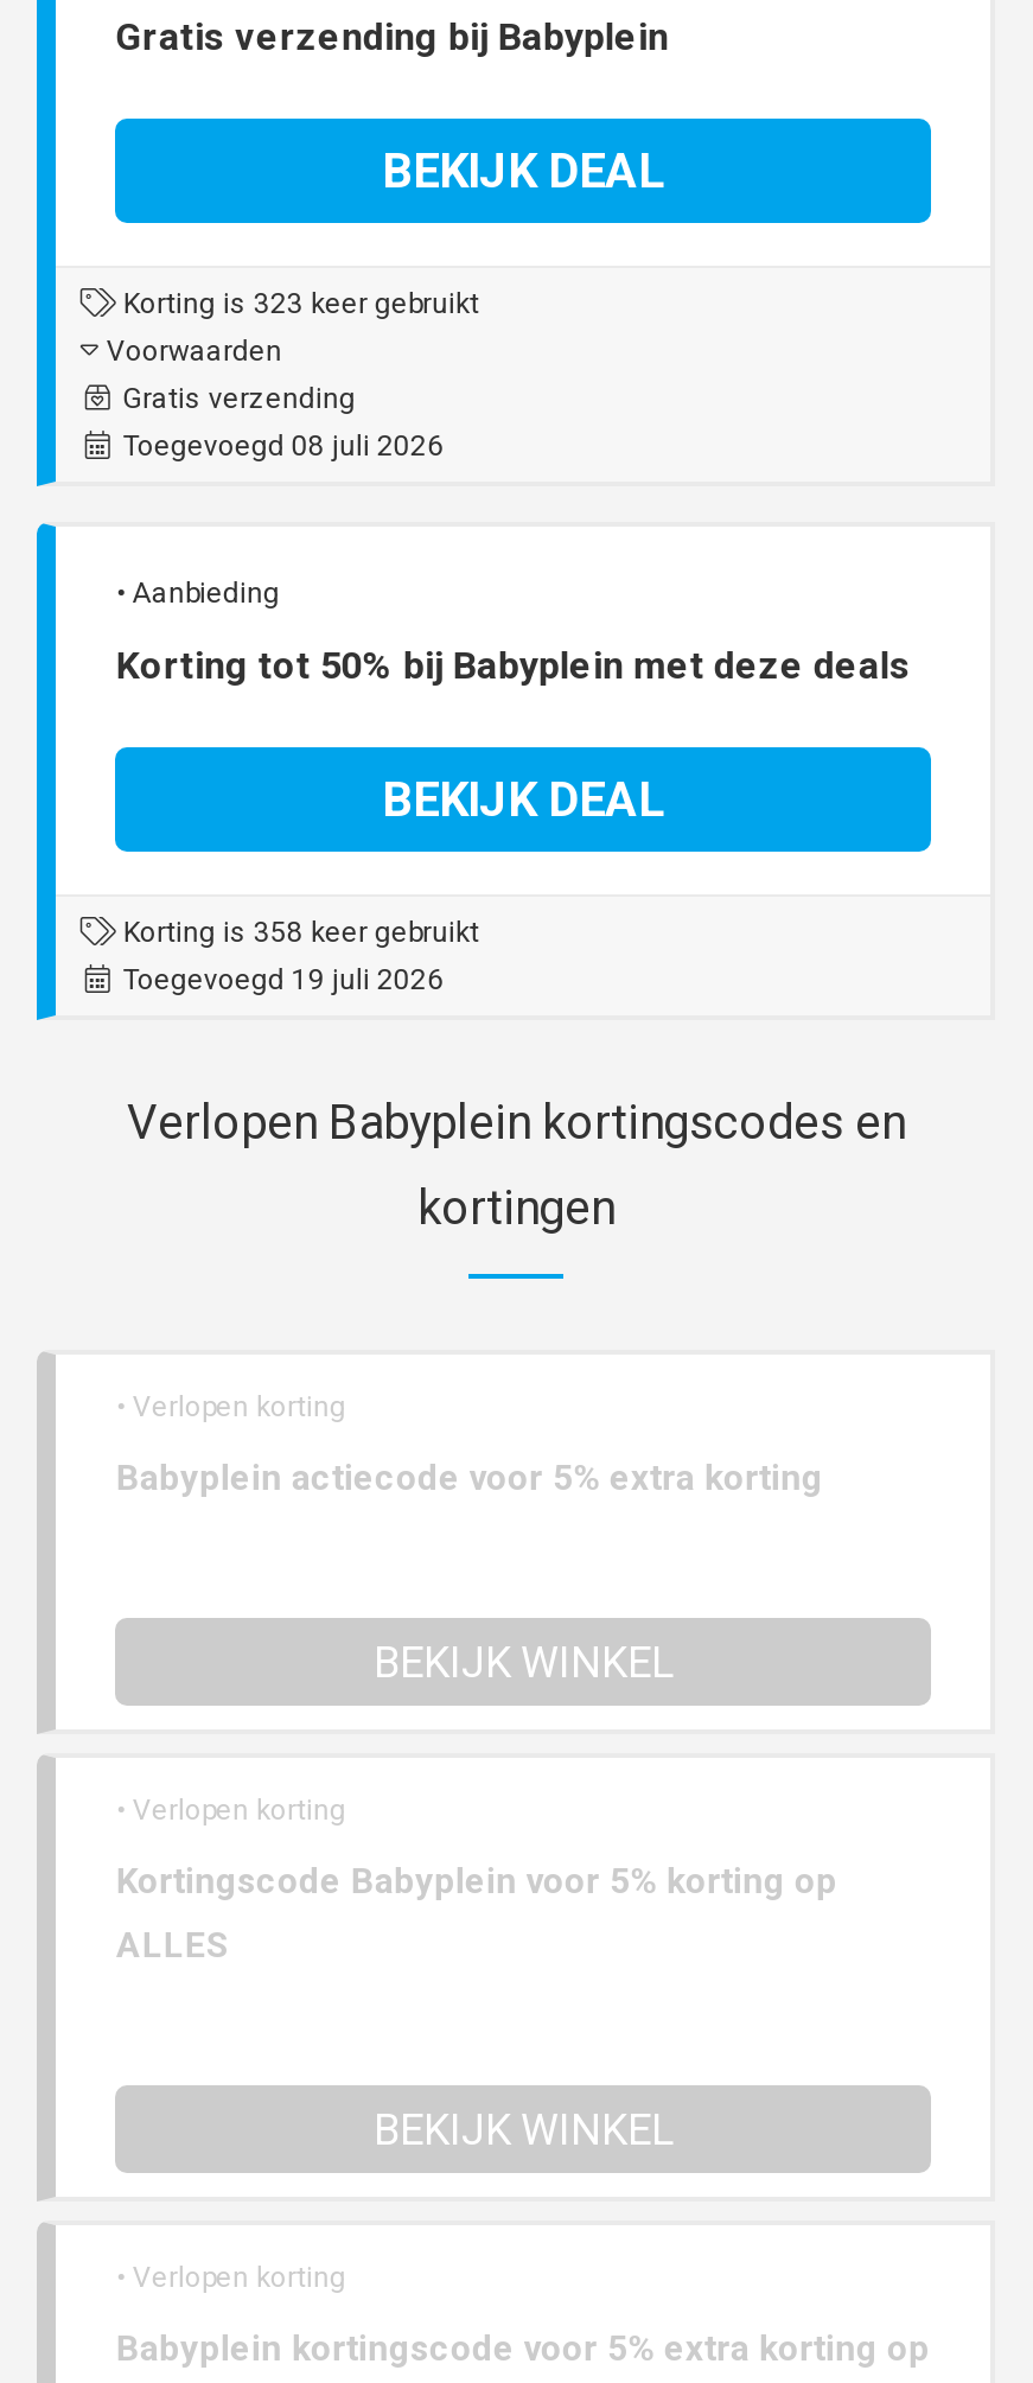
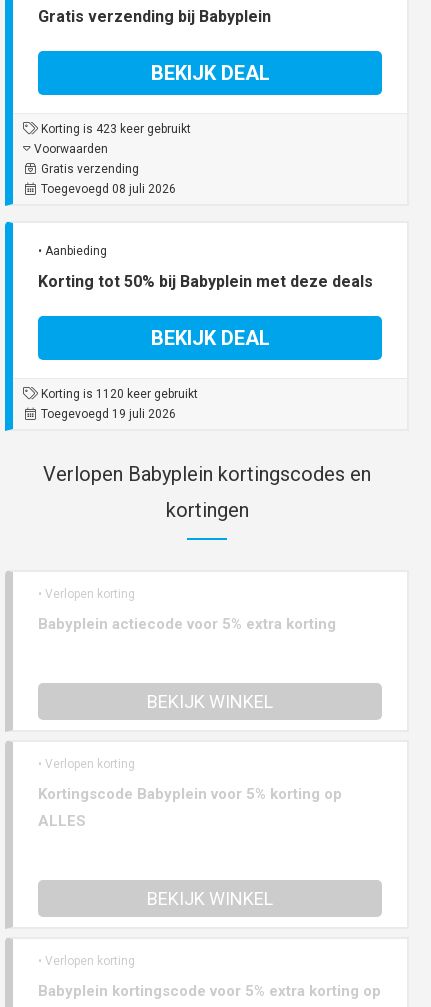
[116,288,479,321] Korting is 323 keer gebruikt -> [38,122,191,136] Korting is 423 keer gebruikt
[116,916,479,949] Korting is 358 keer gebruikt -> [38,387,198,401] Korting is 1120 keer gebruikt

